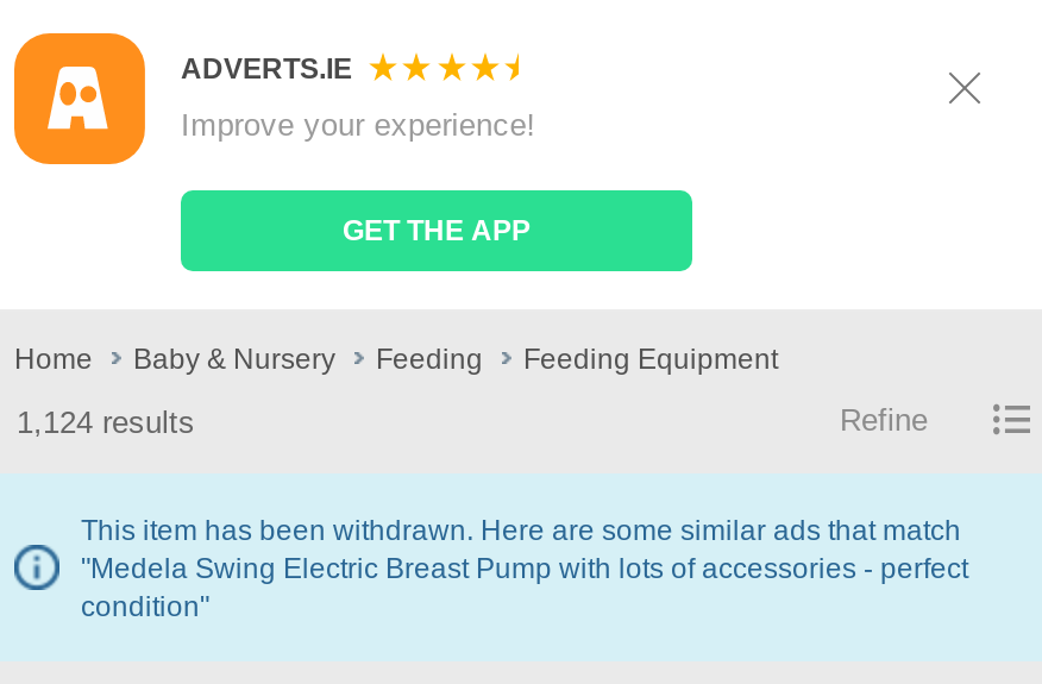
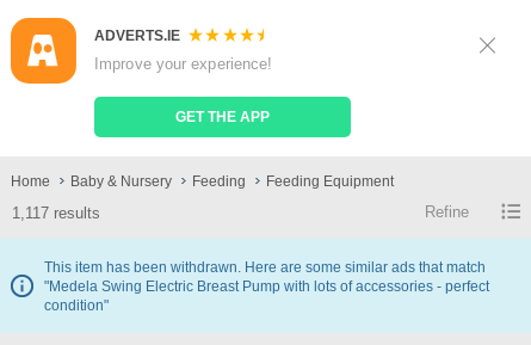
[17,404,195,440] 1,124 results -> [12,204,100,222] 1,117 results

